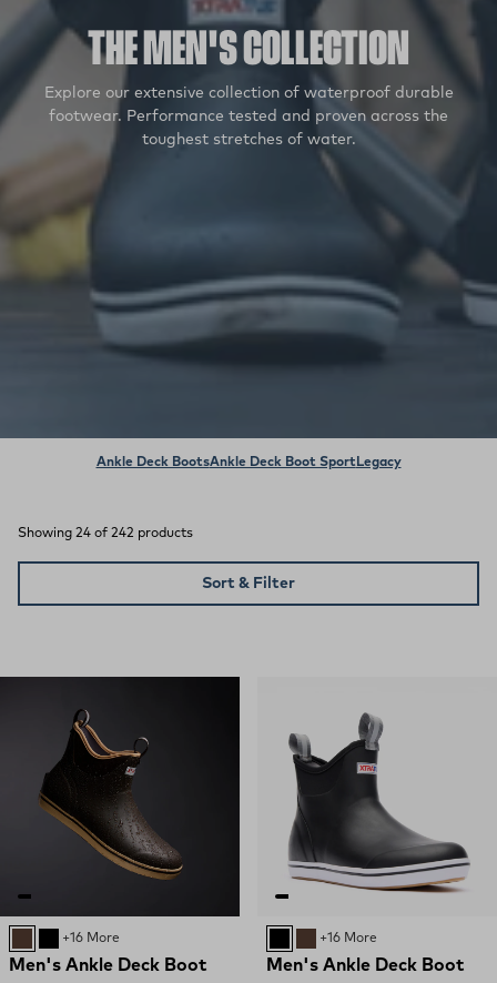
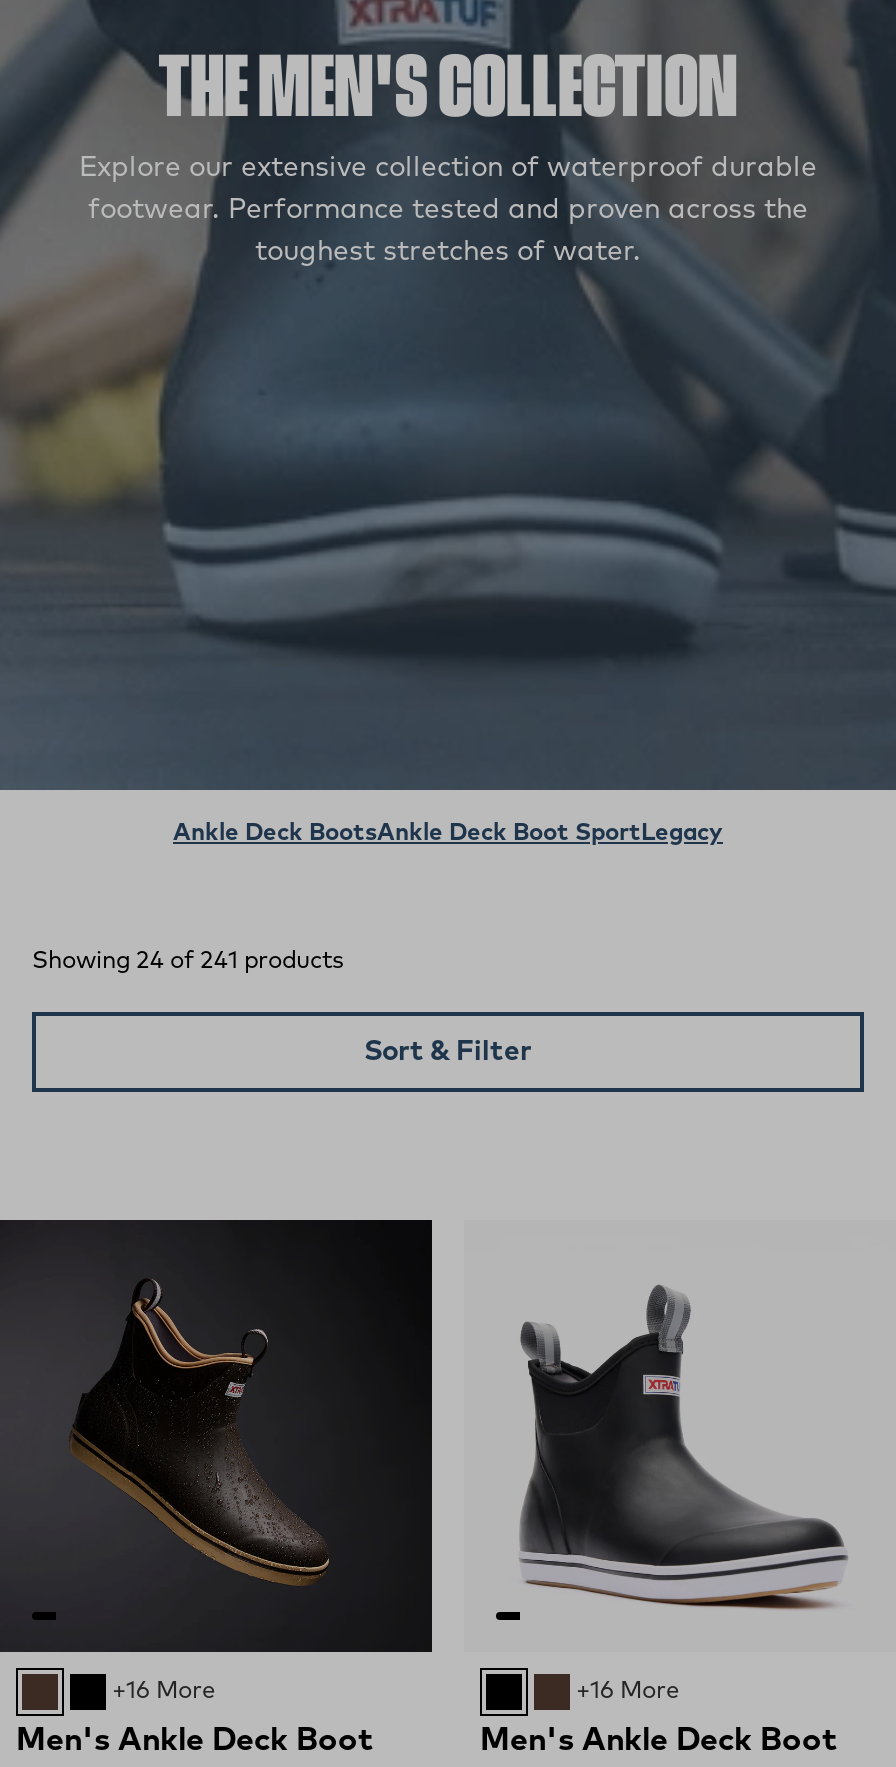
[18,527,193,540] Showing 24 of 242 products -> [32,950,344,974] Showing 24 of 241 products

